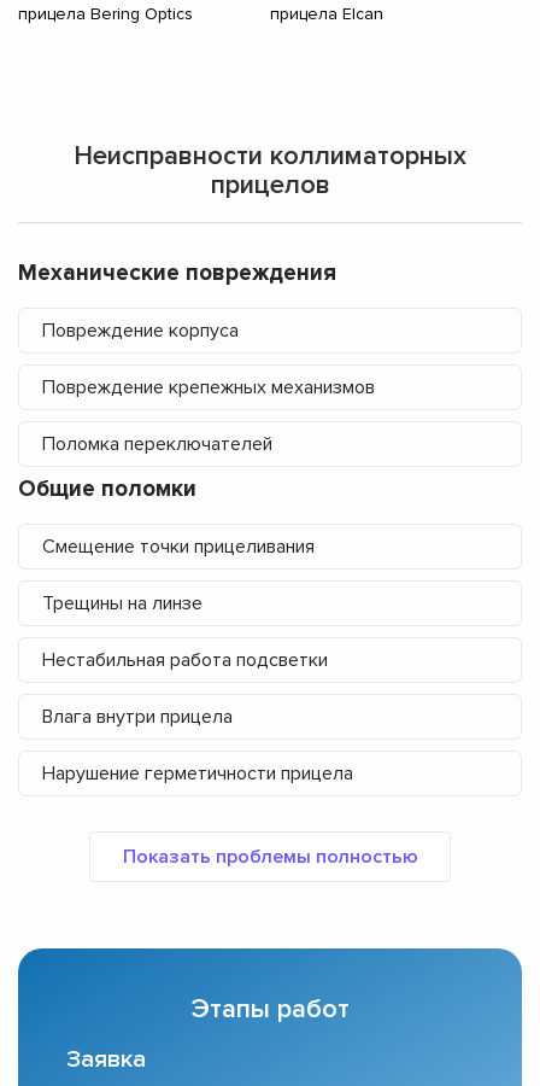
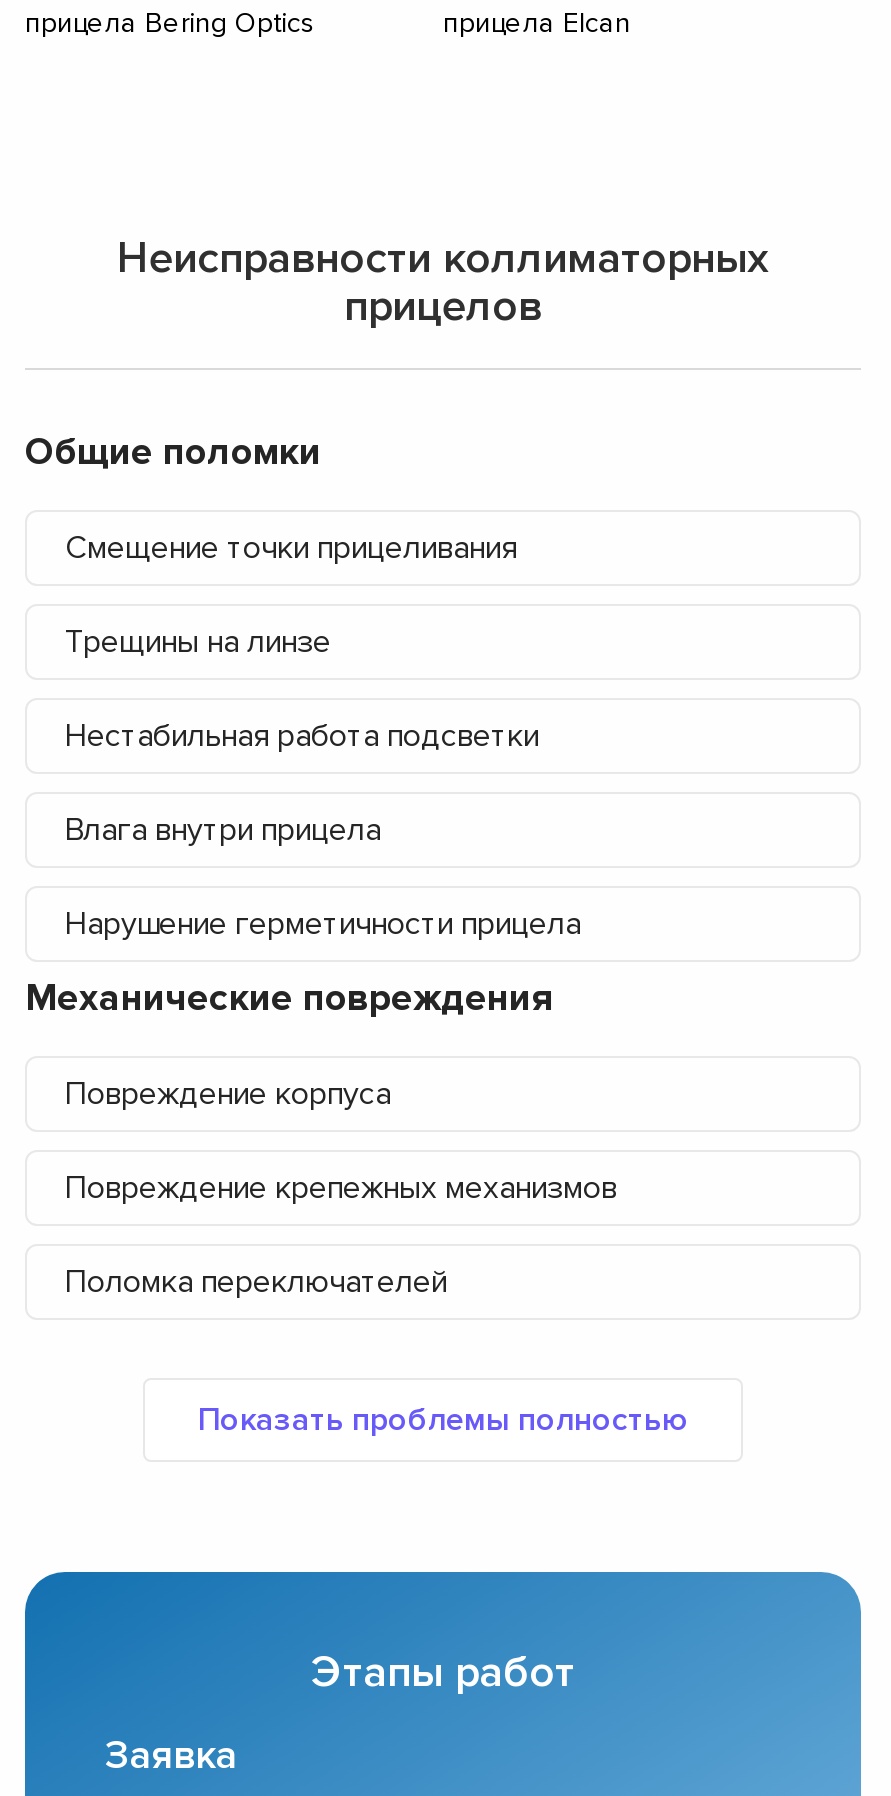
moved [18,260,375,456] -> [25,977,617,1303]: Механические повреждения | Повреждение корпуса | Повреждение крепежных механизмов | Поломка переключателей
moved [18,476,353,786] -> [25,431,581,945]: Общие поломки | Смещение точки прицеливания | Трещины на линзе | Нестабильная работа подсветки | Влага внутри прицела | Нарушение герметичности прицела

